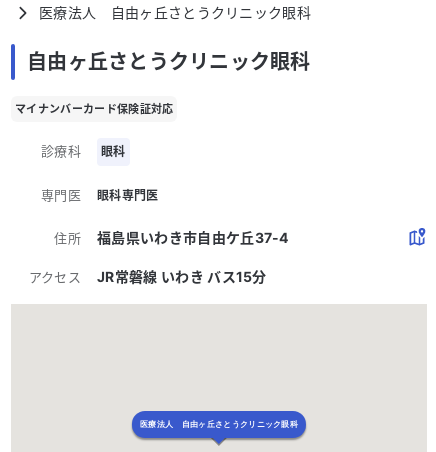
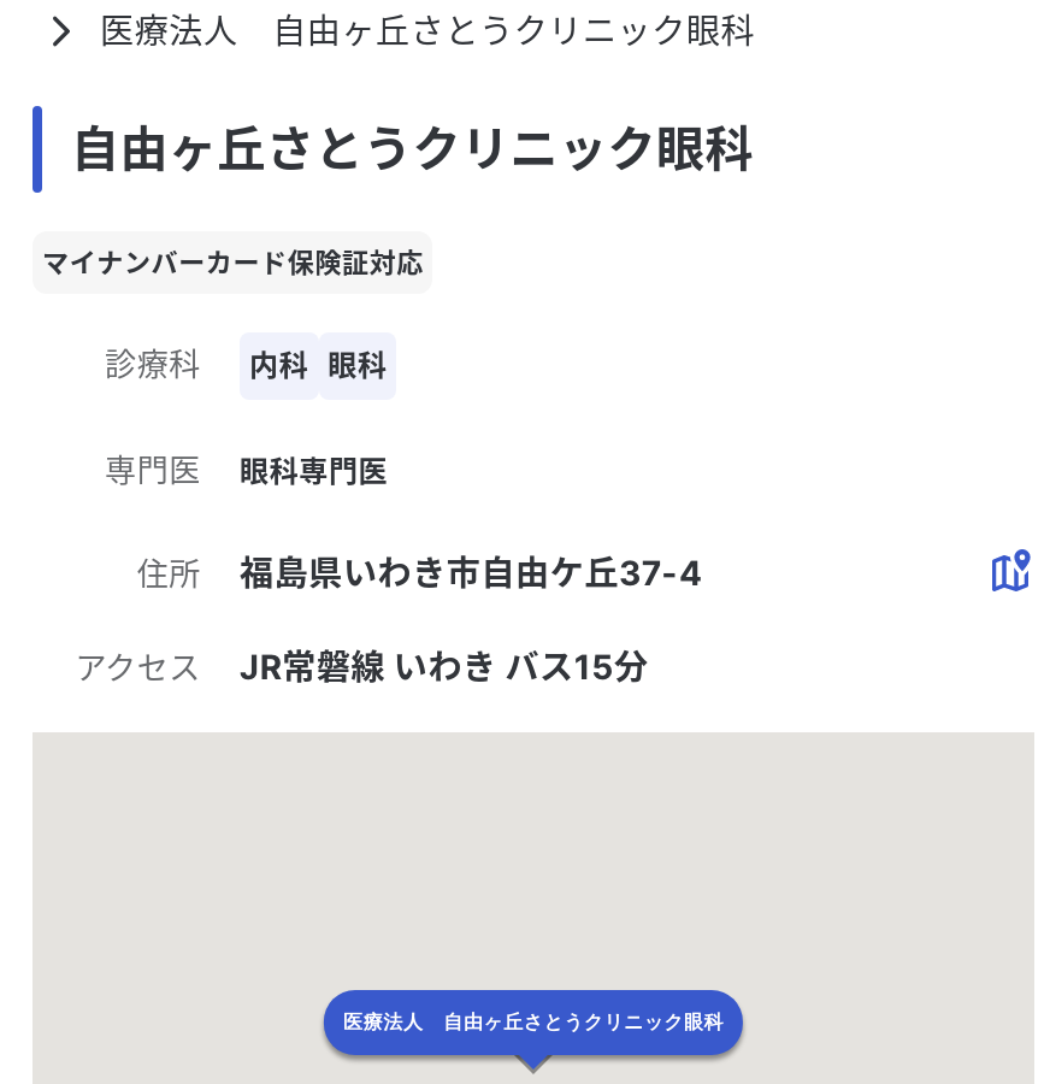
[101,144,126,159] 眼科 -> [249,347,387,383] 内科 眼科

